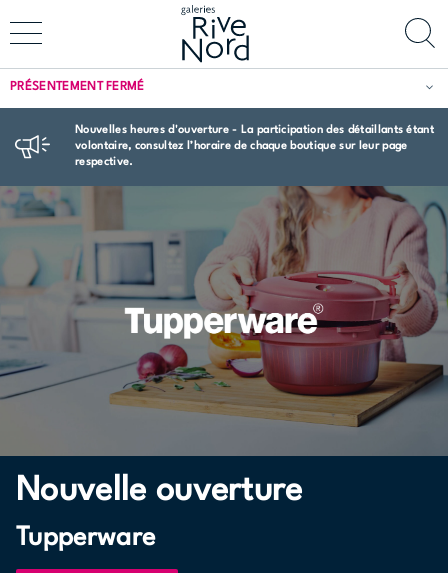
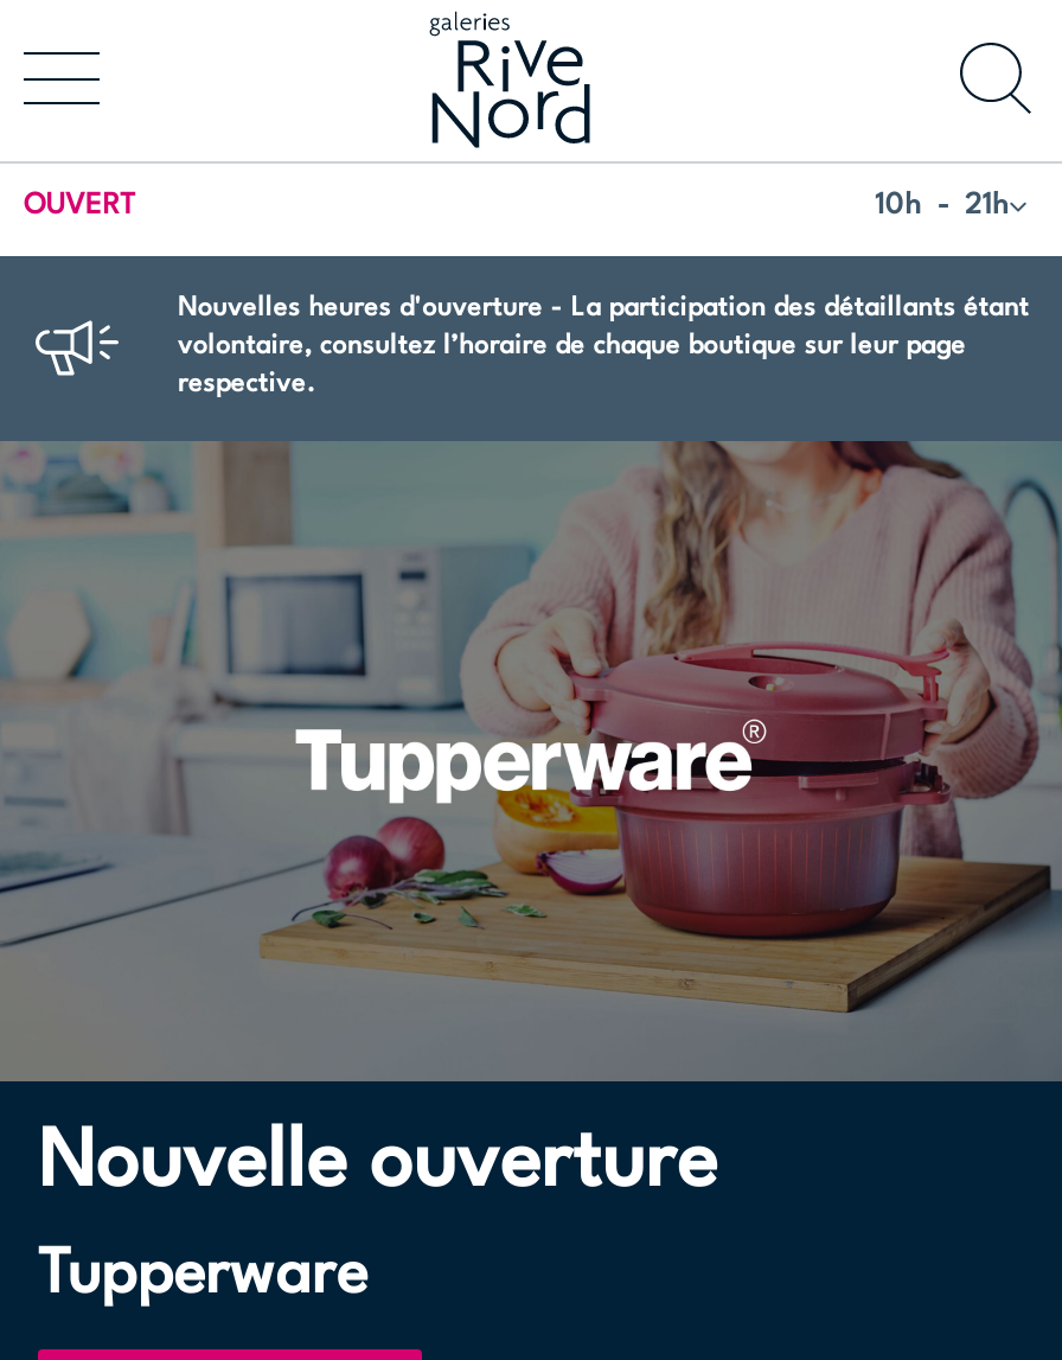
[10,81,145,93] PRÉSENTEMENT FERMÉ -> [24,192,1010,221] OUVERT | 10h | 21h

